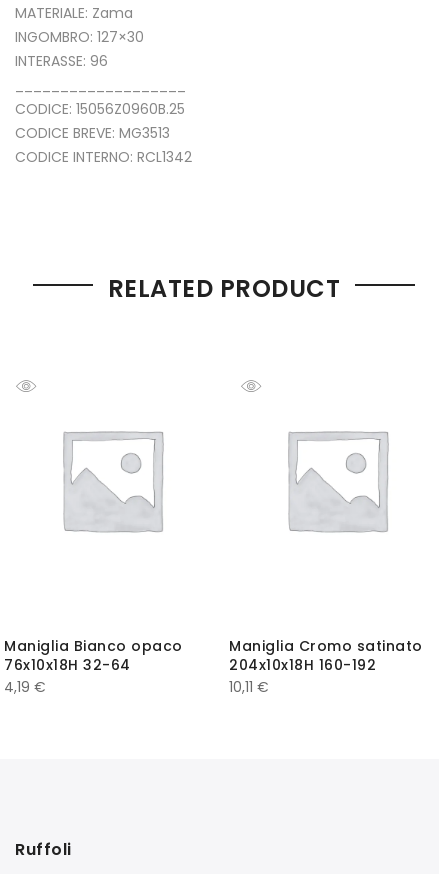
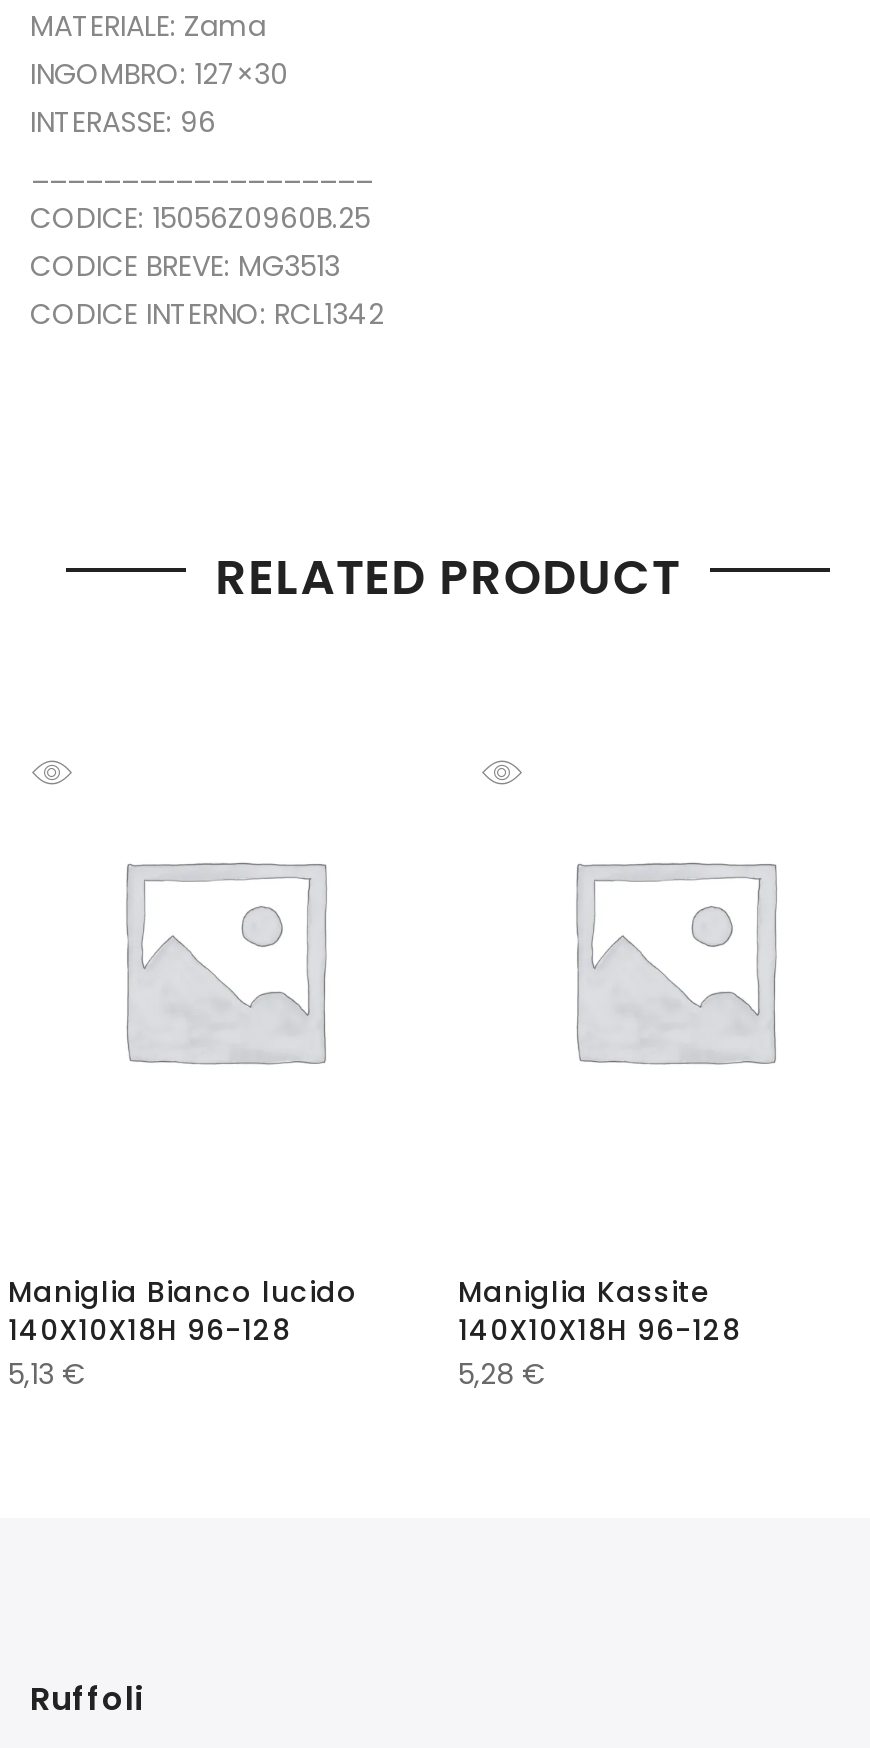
[4,636,182,697] Maniglia Bianco opaco | 76x10x18H 32-64 | 4,19 € -> [8,1273,358,1395] Maniglia Bianco lucido | 140X10X18H 96-128 | 5,13 €
[229,636,422,697] Maniglia Cromo satinato | 204x10x18H 160-192 | 10,11 € -> [458,1273,741,1395] Maniglia Kassite | 140X10X18H 96-128 | 5,28 €

